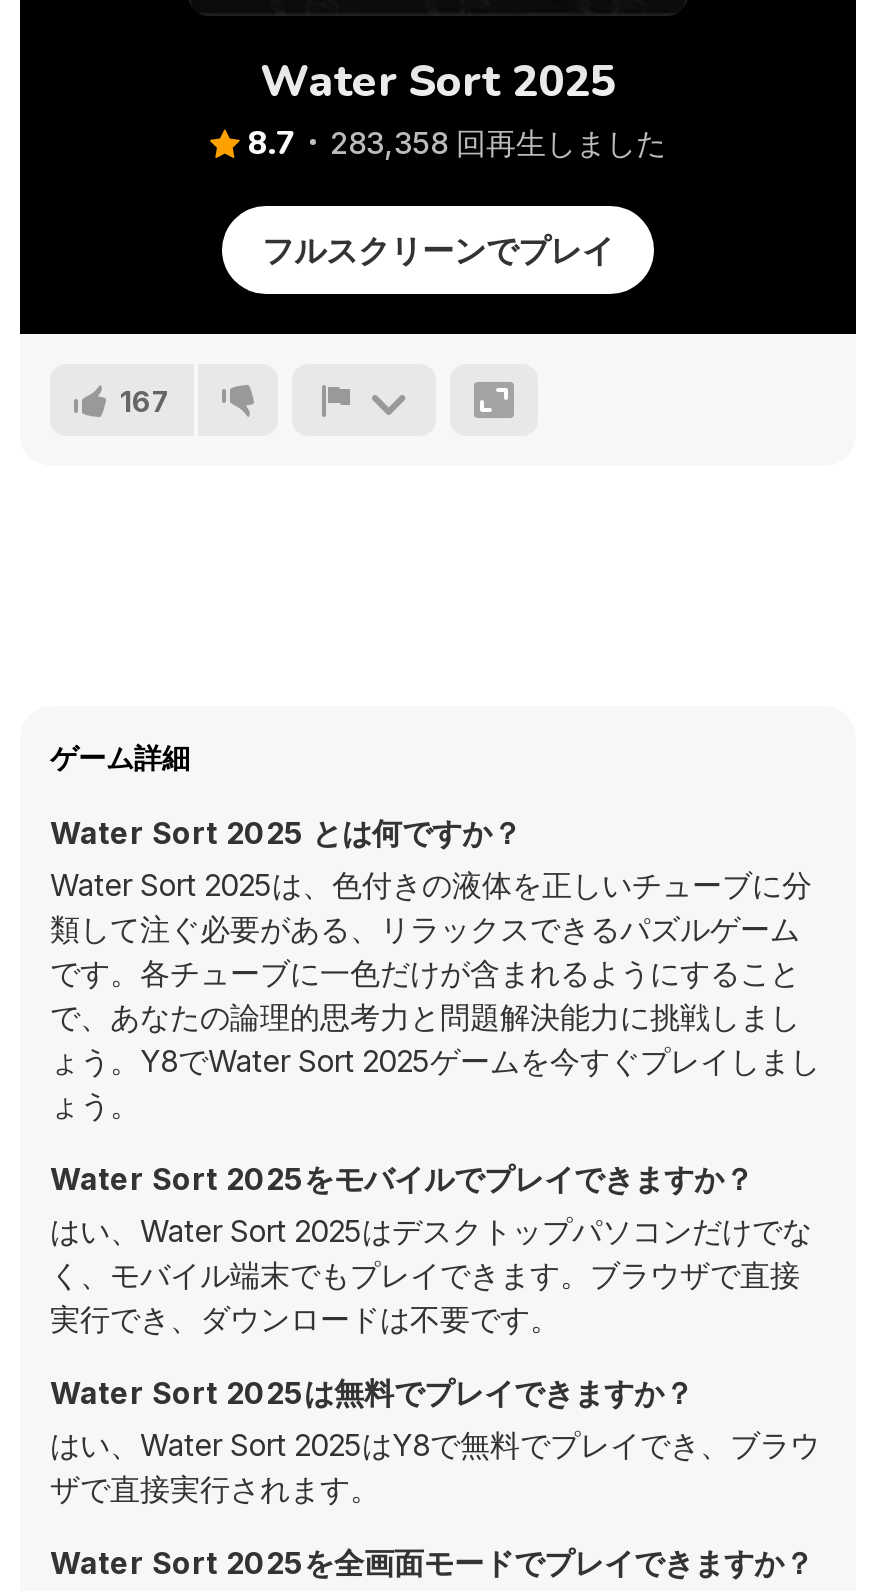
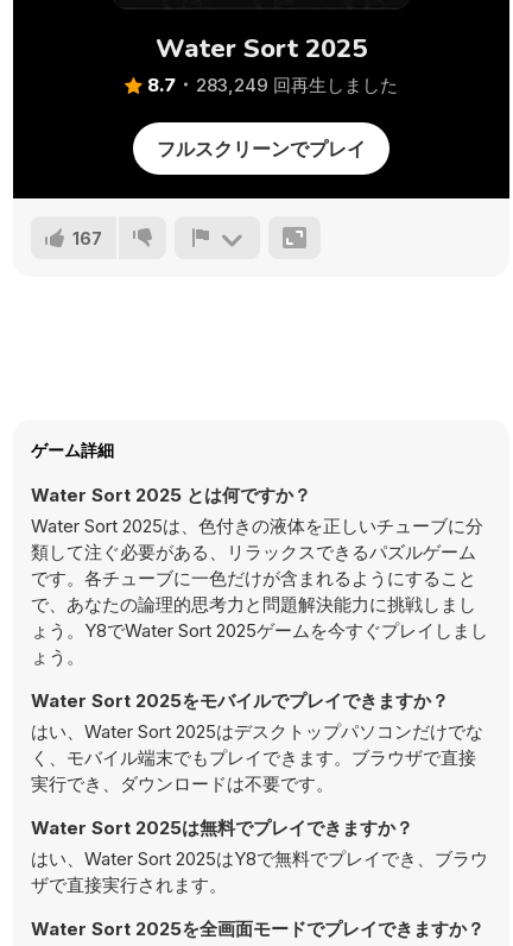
[330,124,666,162] 283,358 回再生しました -> [196,74,398,96] 283,249 回再生しました

